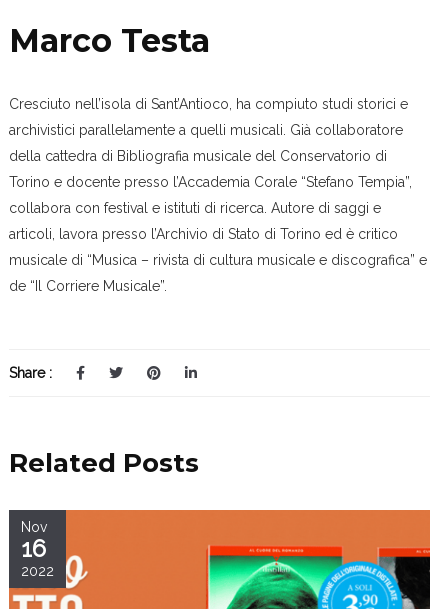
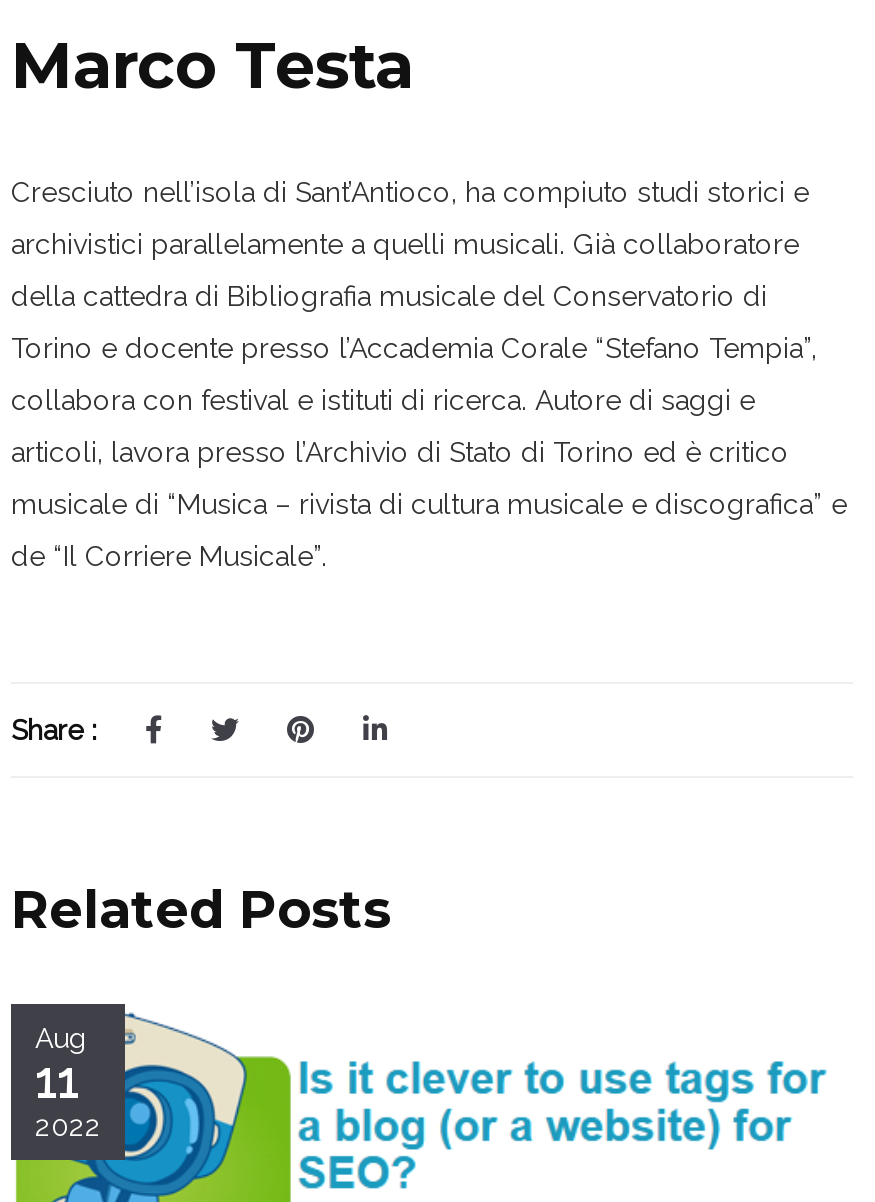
[21,519,47,563] Nov | 16 -> [35,1022,87,1110] Aug | 11

